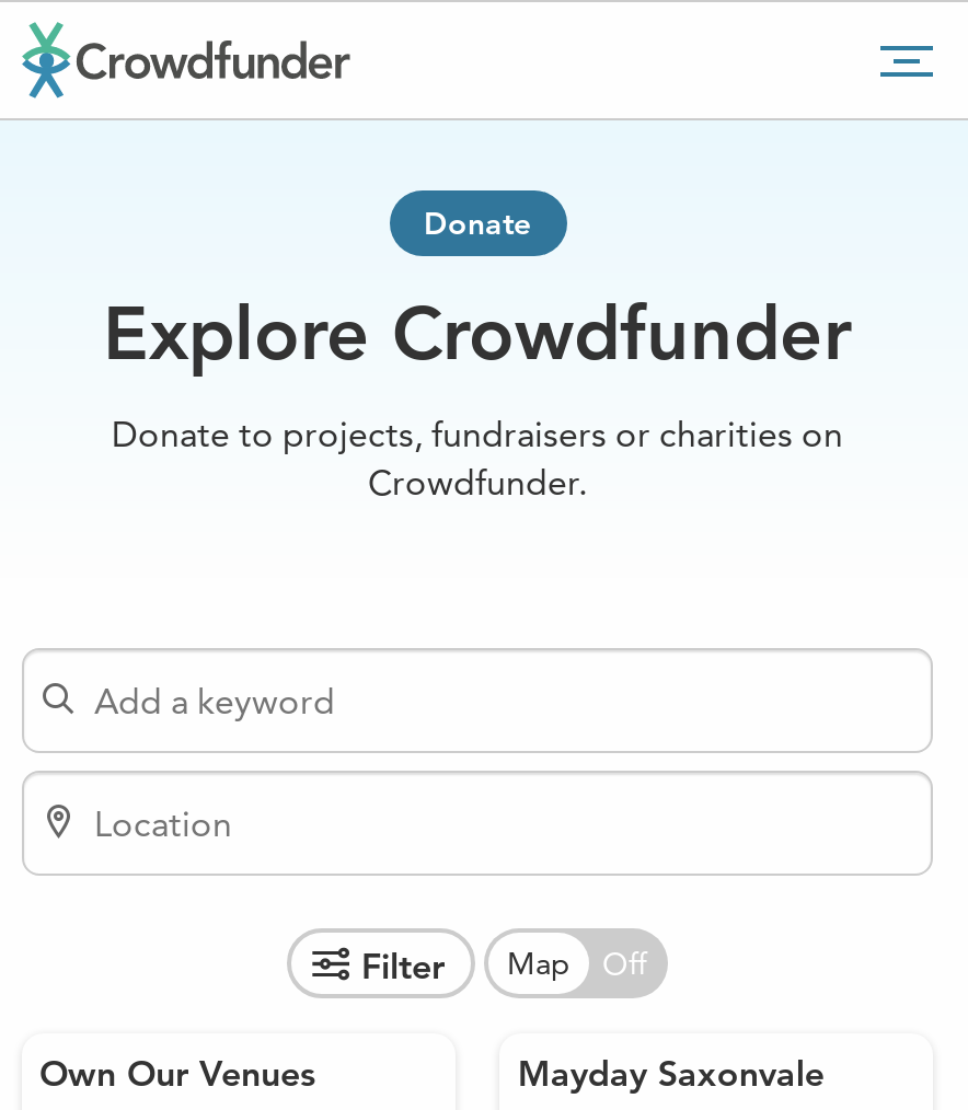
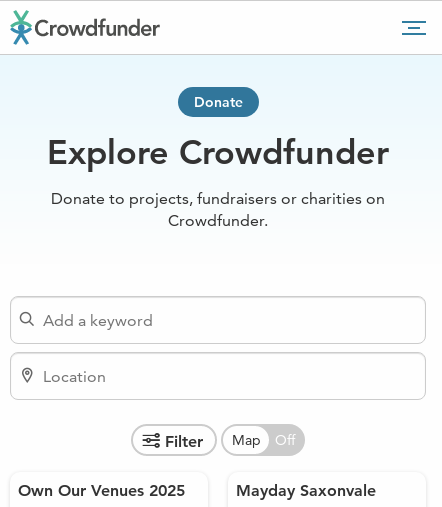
[39,1053,315,1095] Own Our Venues -> [18,481,185,500] Own Our Venues 2025

